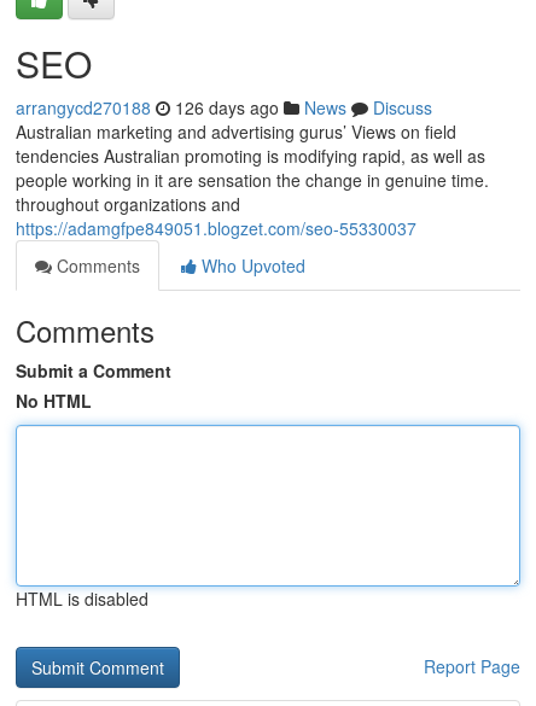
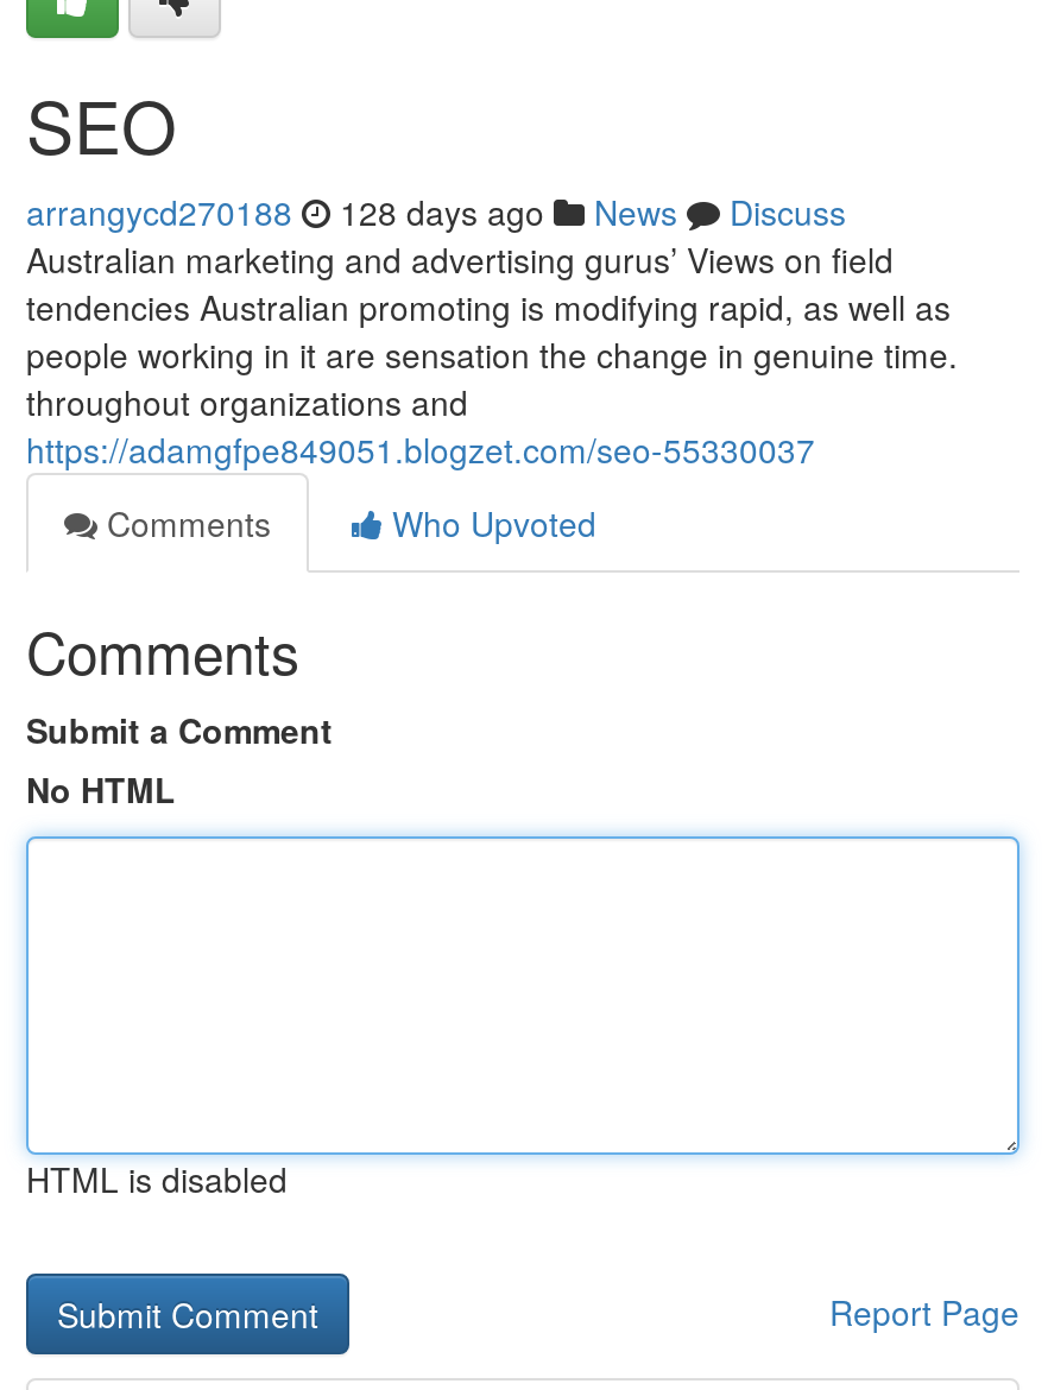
[16,95,432,119] arrangycd270188 126 days ago News Discuss -> [26,188,846,235] arrangycd270188 128 days ago News Discuss

